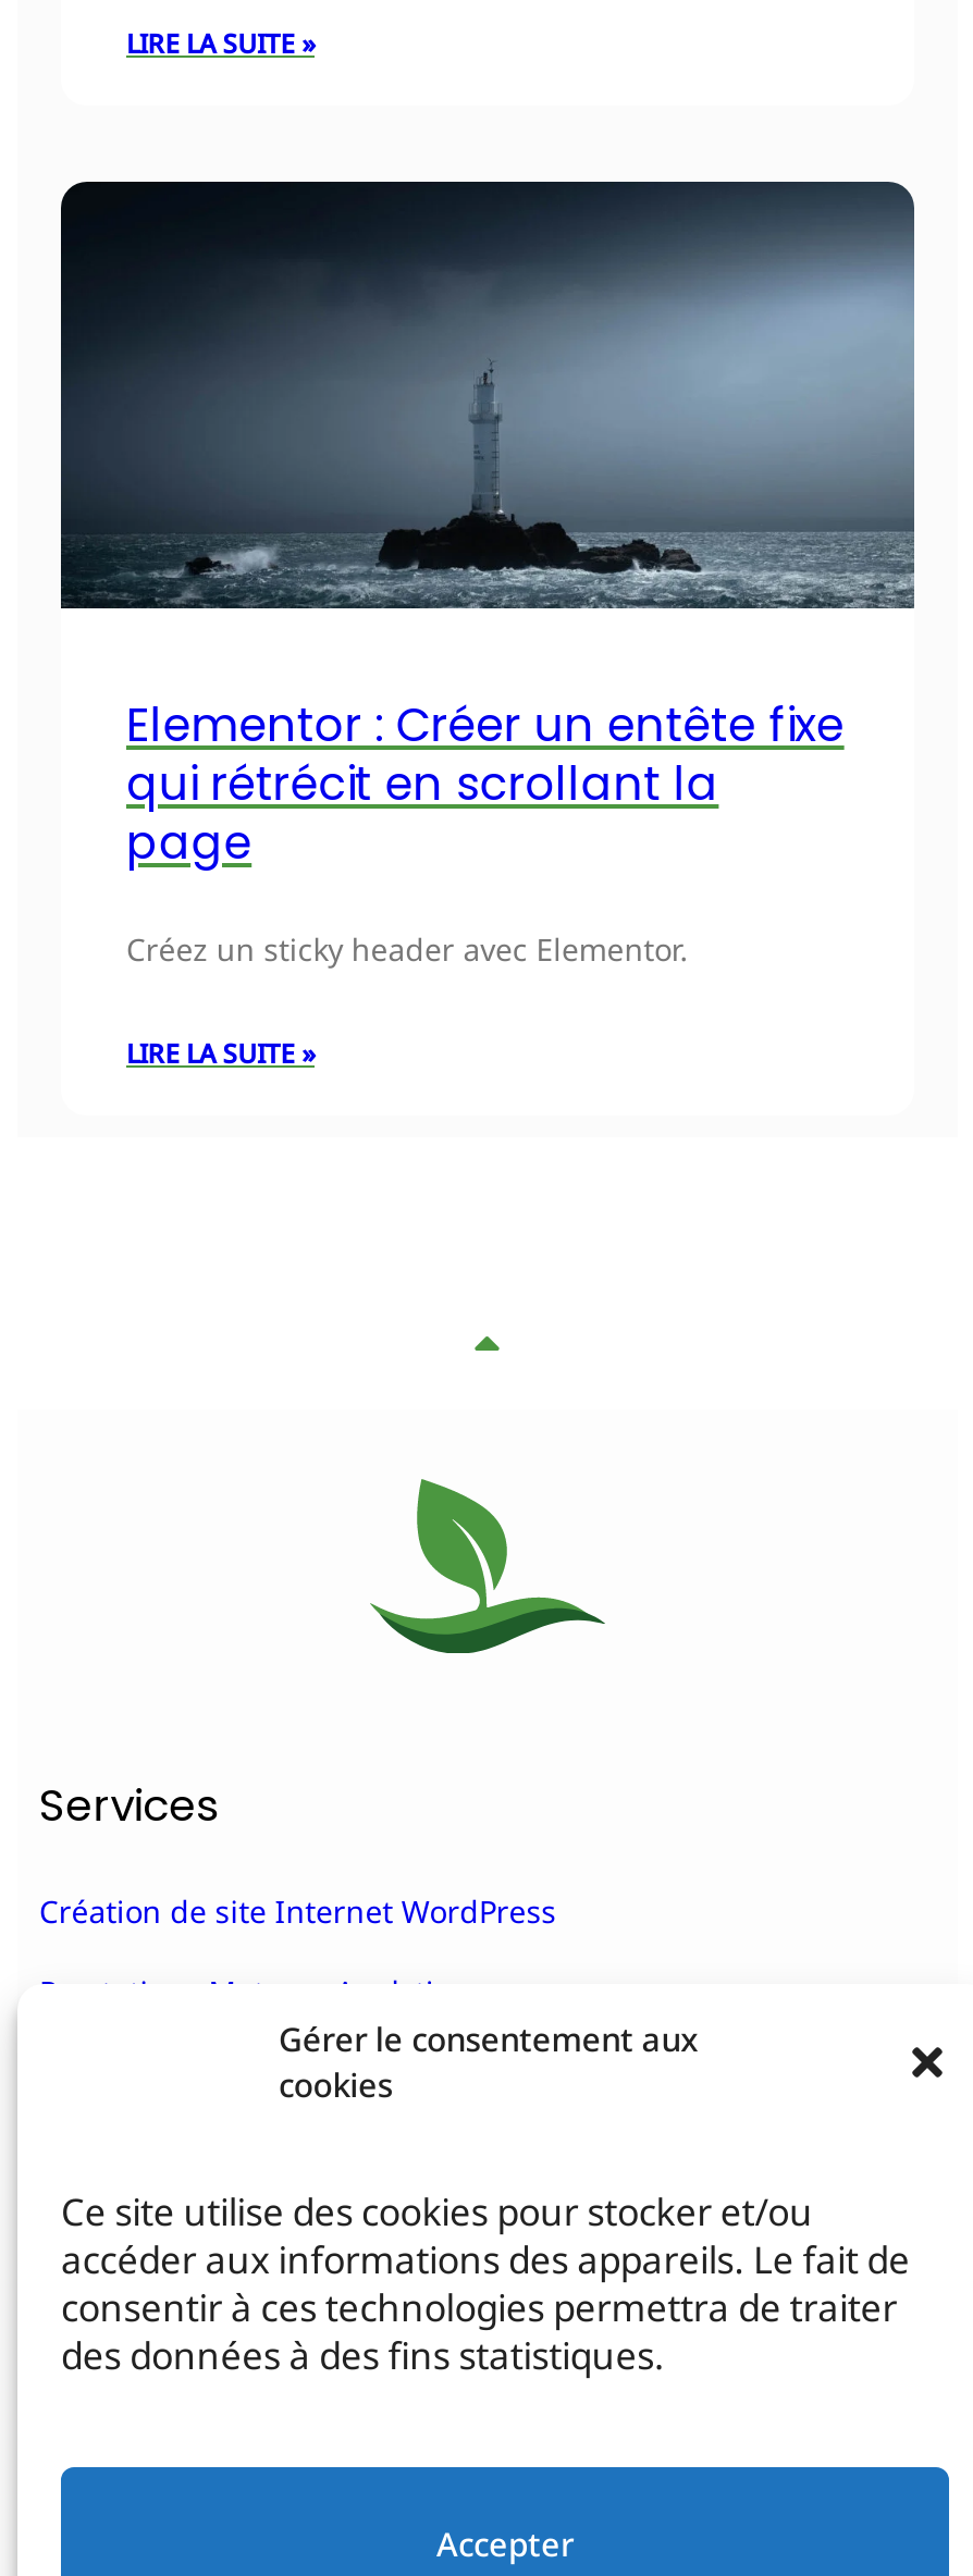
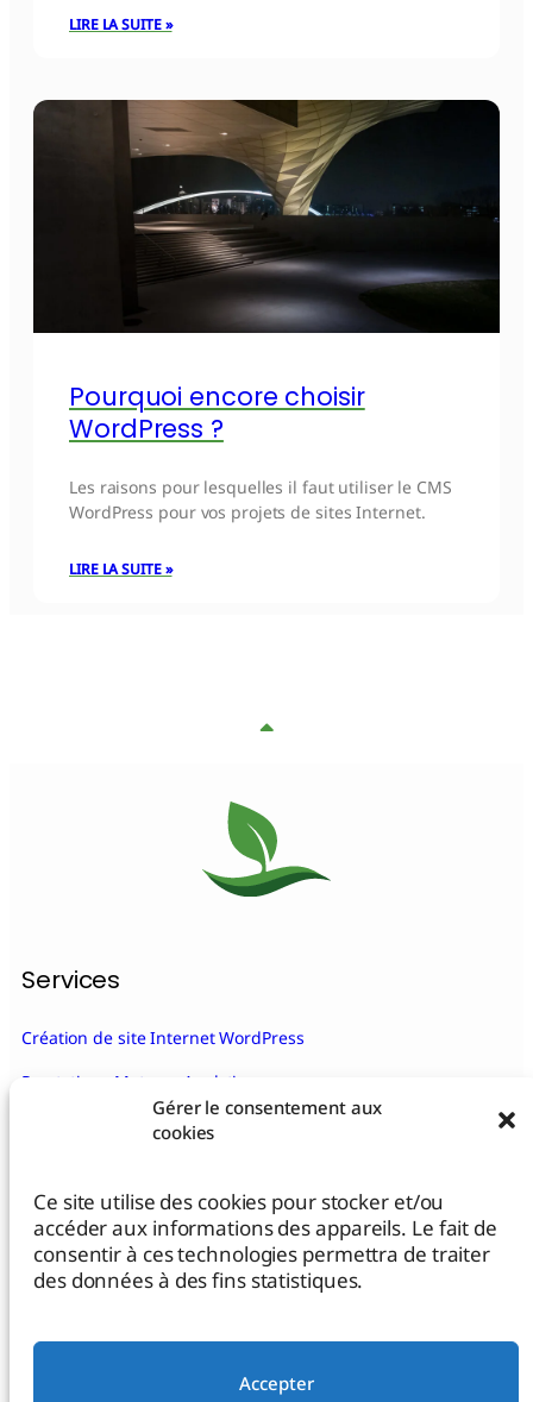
[61,180,916,874] [image] | Elementor : Créer un entête fixe | qui rétrécit en scrollant la | page -> [33,99,501,446] [image] | Pourquoi encore choisir | WordPress ?
[126,928,688,970] Créez un sticky header avec Elementor. -> [69,476,452,523] Les raisons pour lesquelles il faut utiliser le CMS | WordPress pour vos projets de sites Internet.

